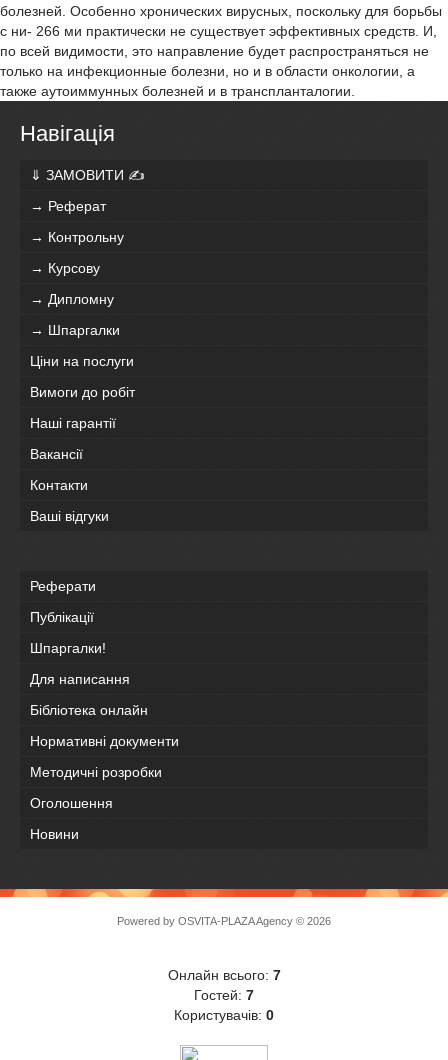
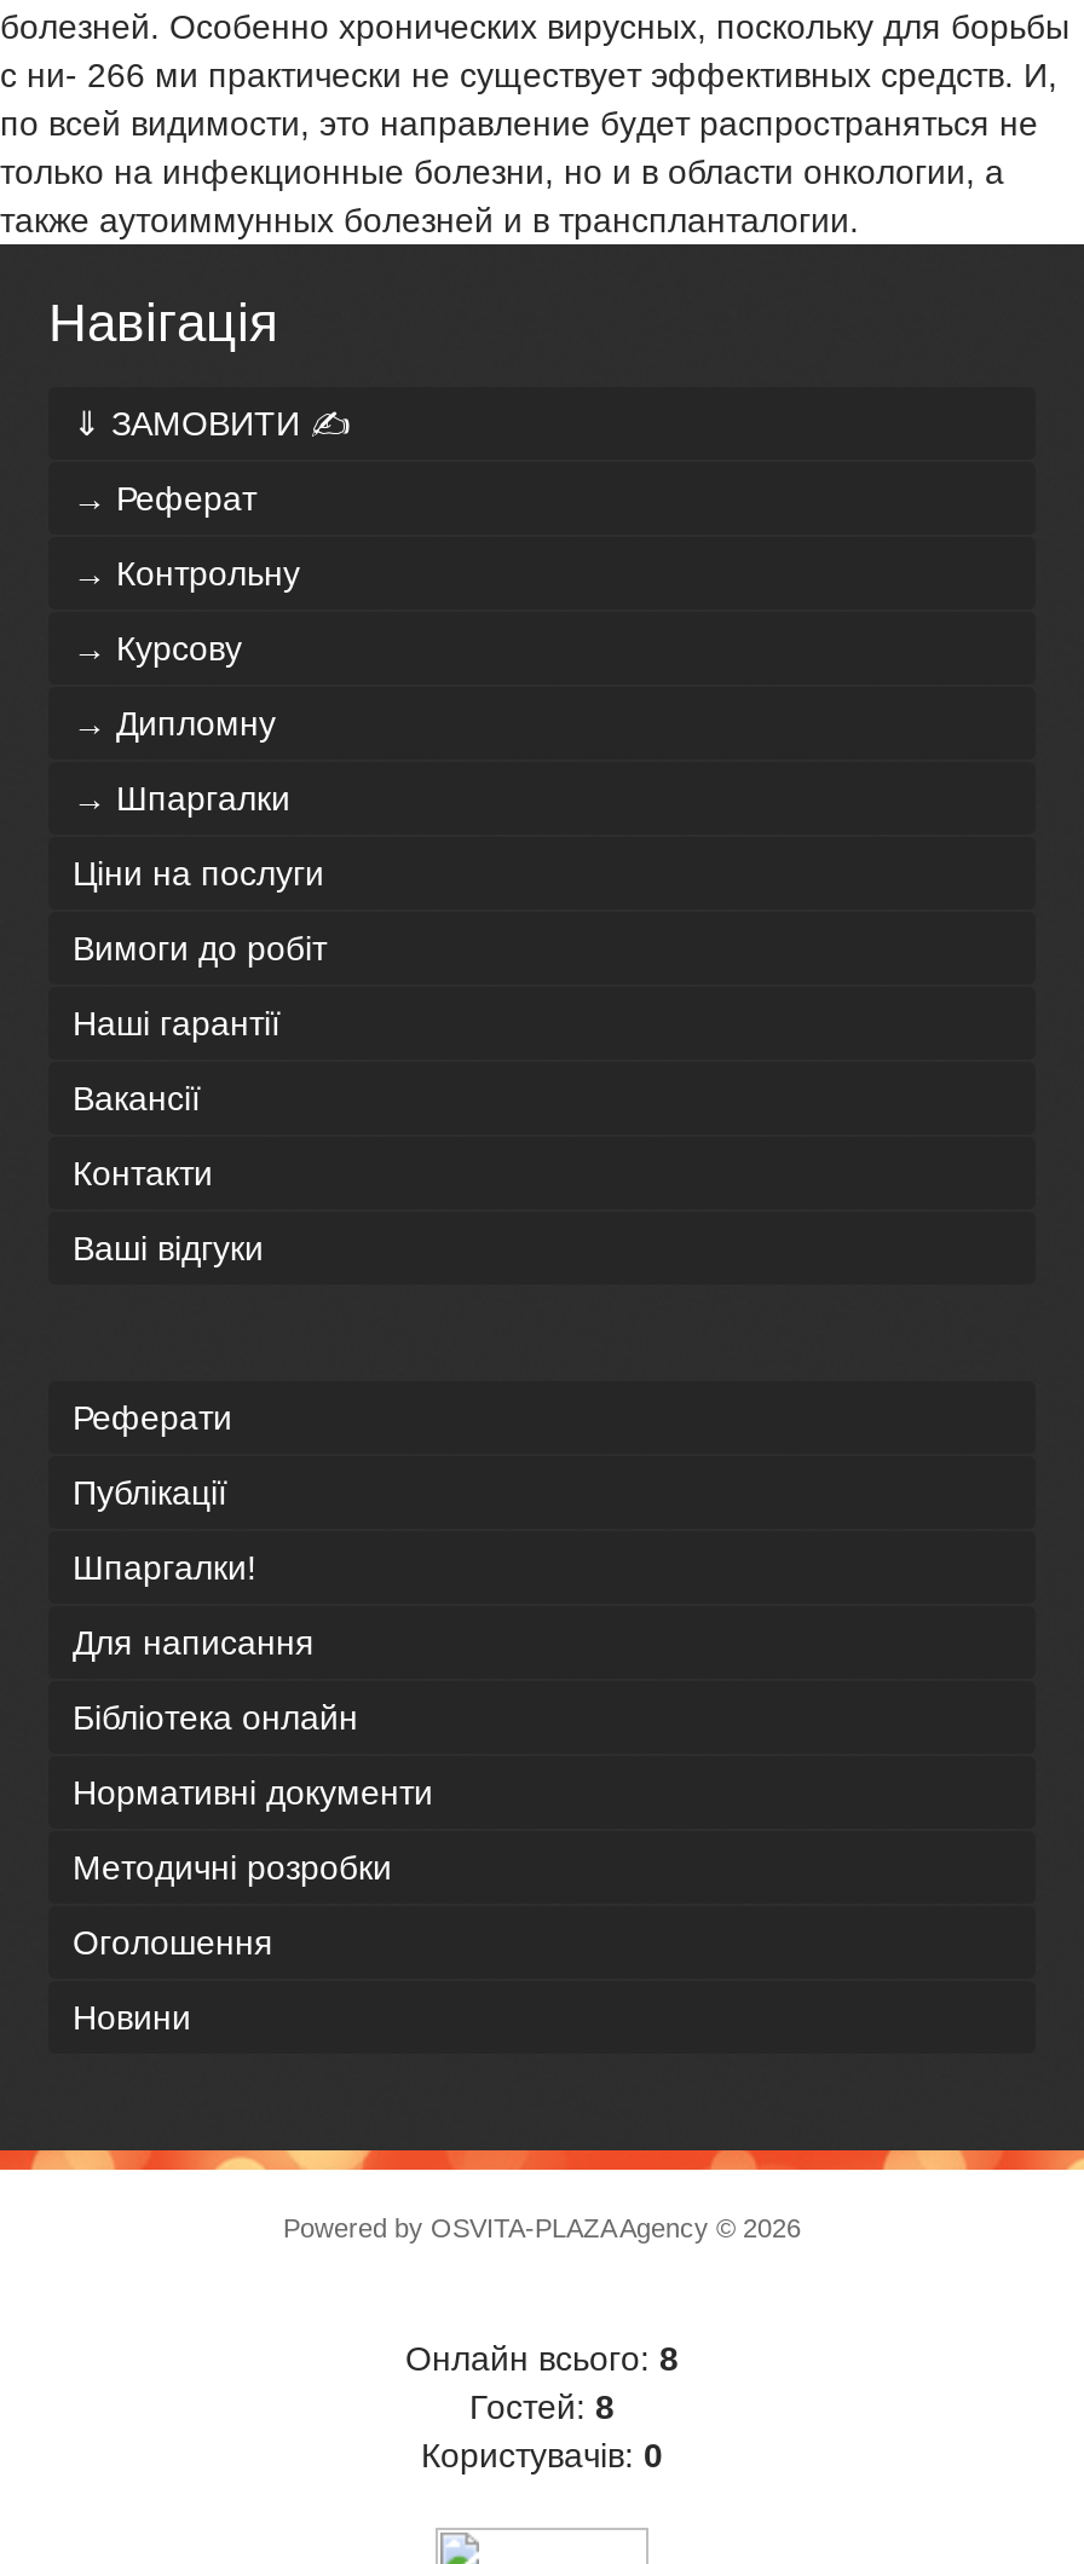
[167,967,280,983] Онлайн всього: 7 -> [405,2340,679,2378] Онлайн всього: 8
[194,987,254,1003] Гостей: 7 -> [469,2388,615,2427] Гостей: 8

